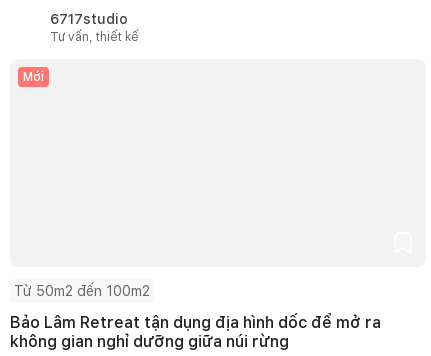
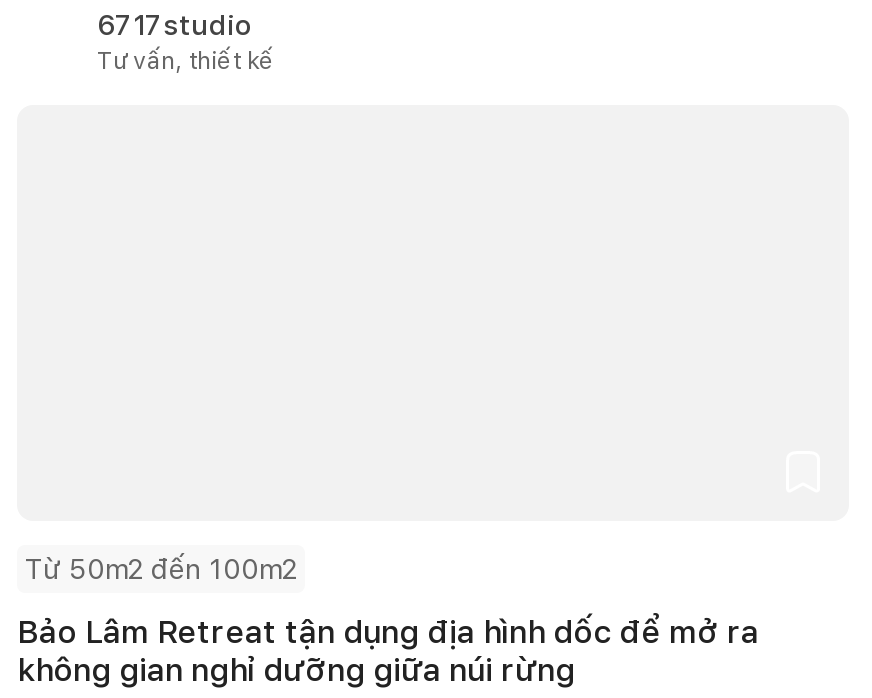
[23,70,44,84] Mới -> none

